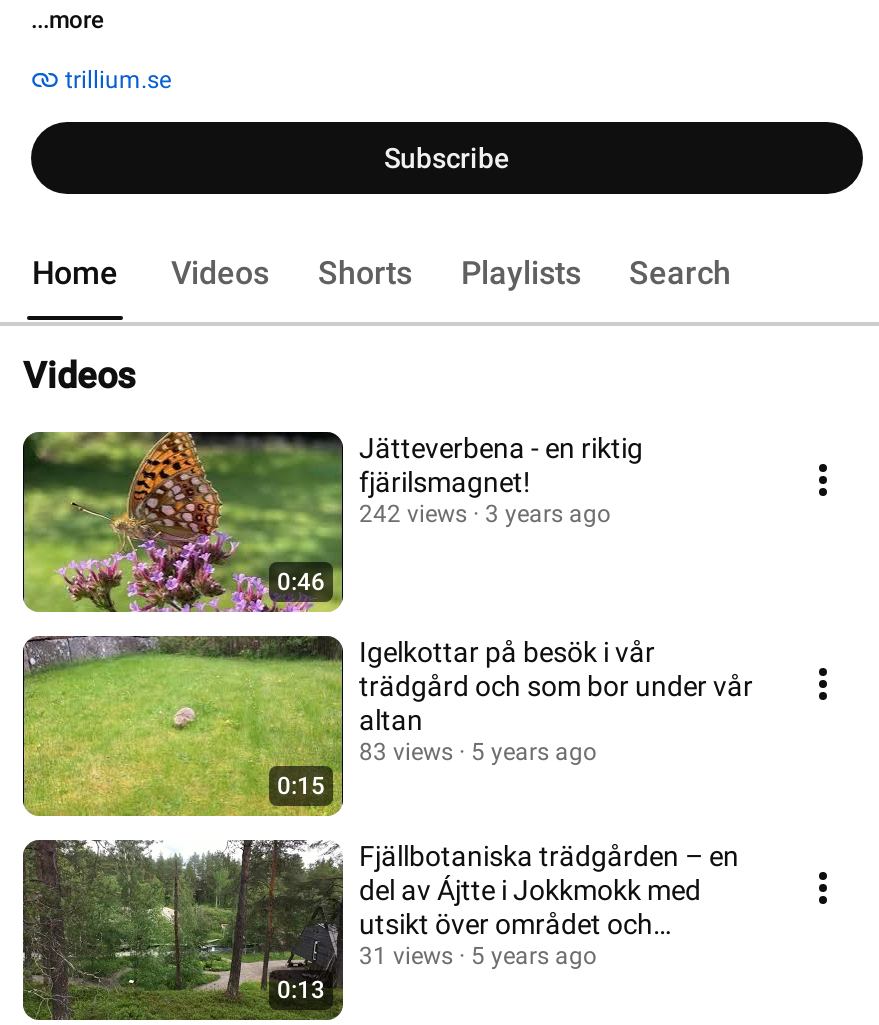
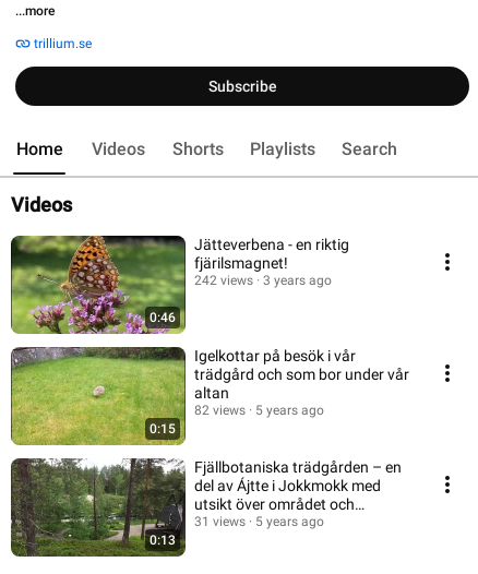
[359,738,597,766] 83 views 5 years ago -> [194,403,324,418] 82 views 5 years ago

